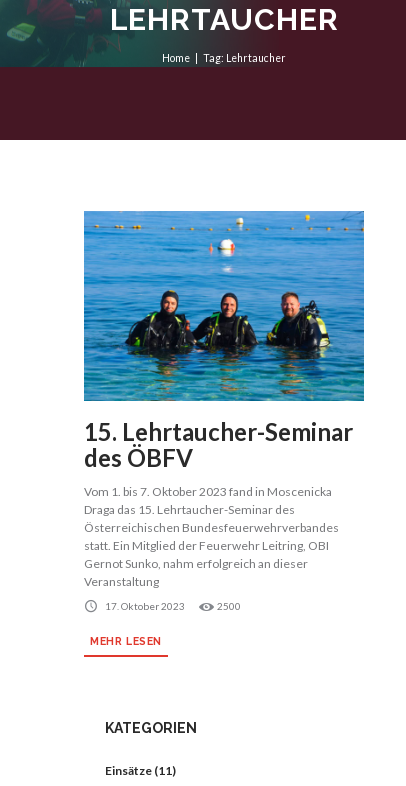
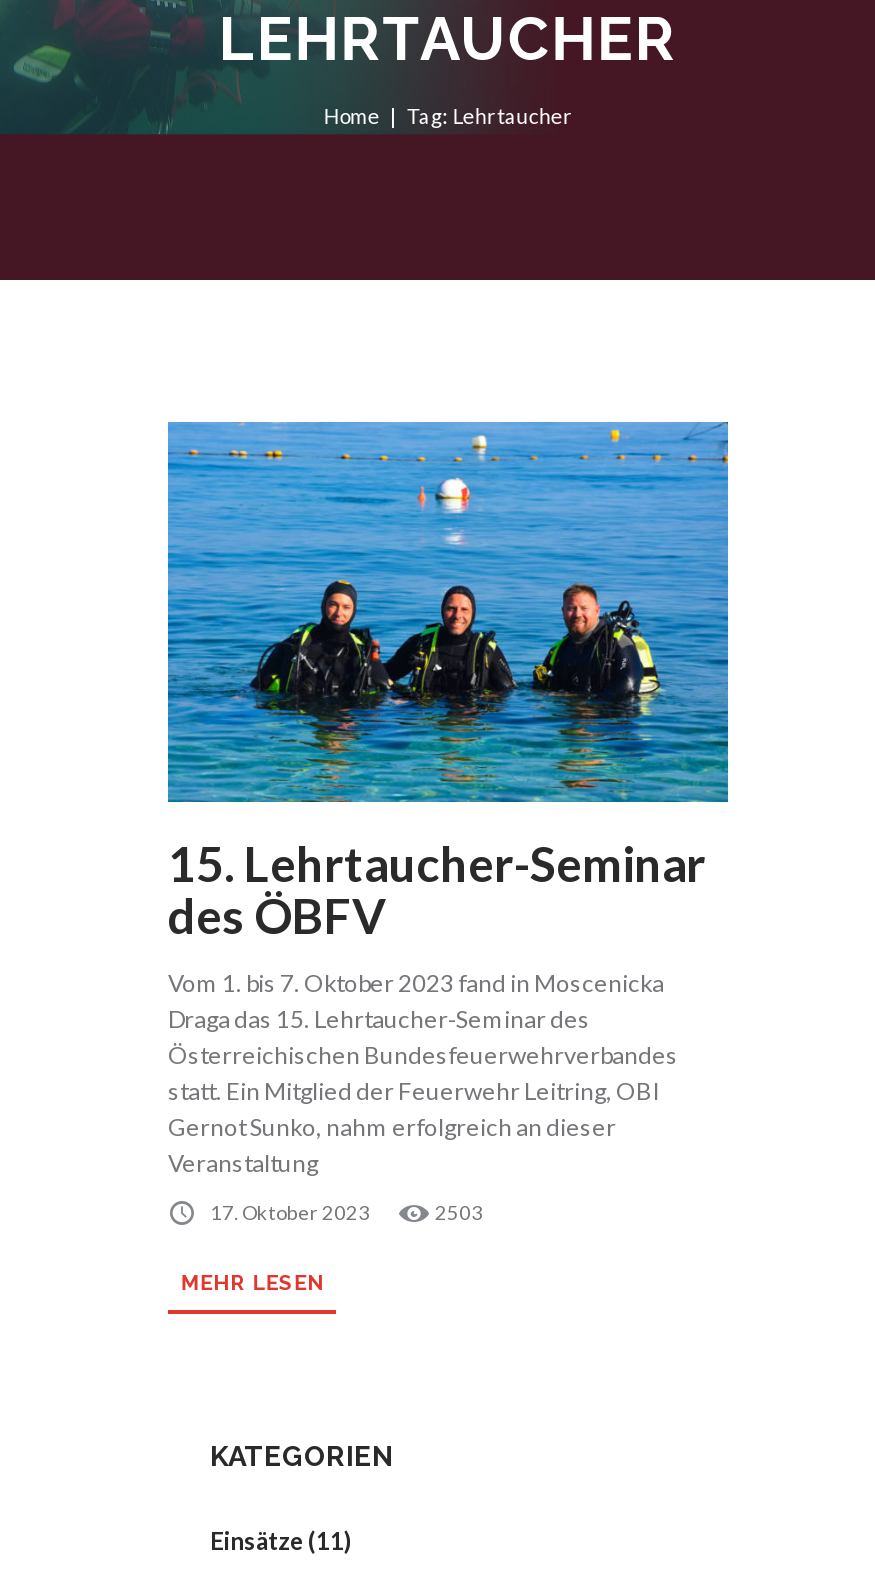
[217,599,241,611] 2500 -> [435,1199,483,1223] 2503

